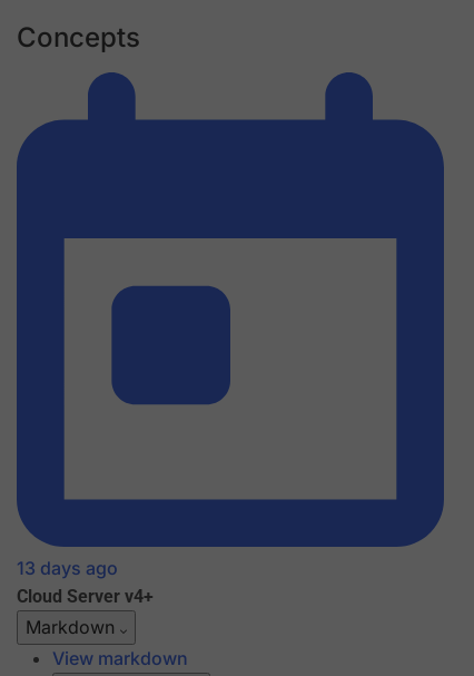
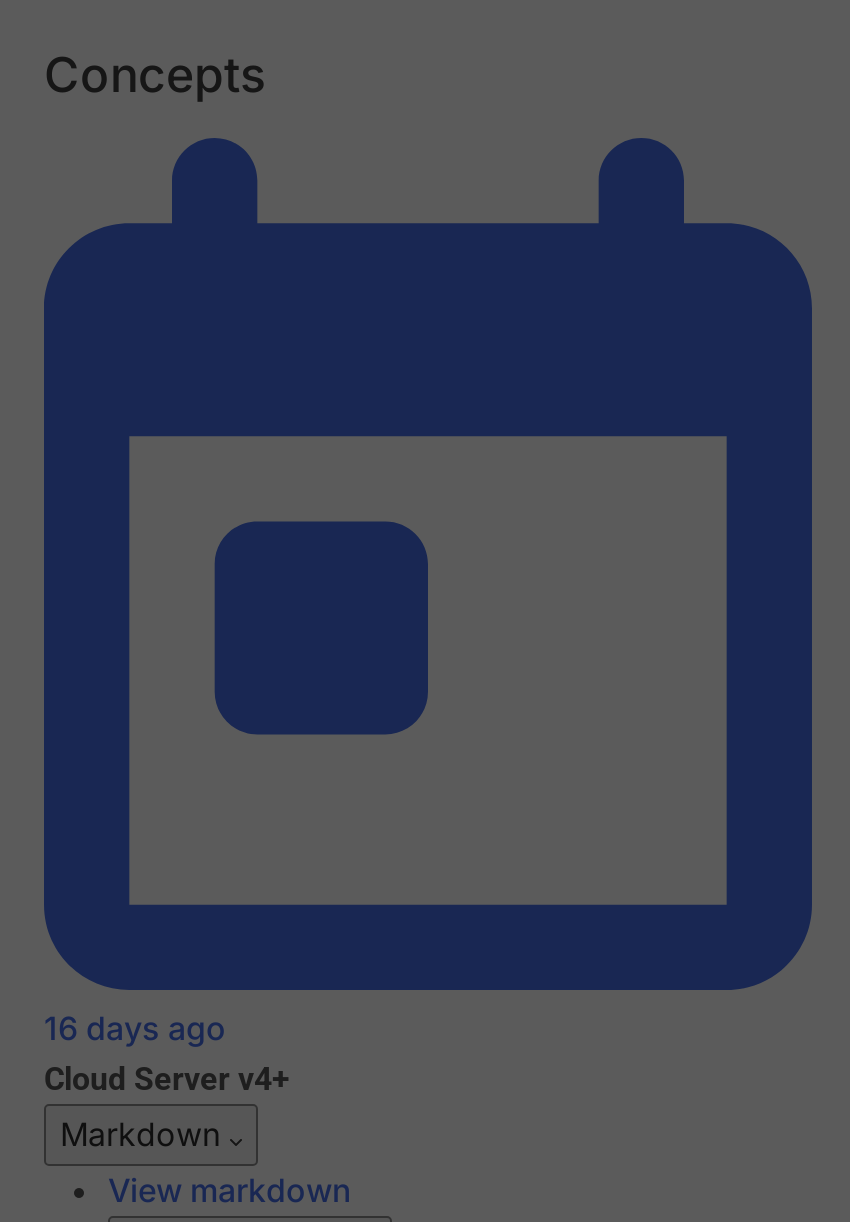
[17,557,118,580] 13 days ago -> [44,1009,226,1049] 16 days ago

